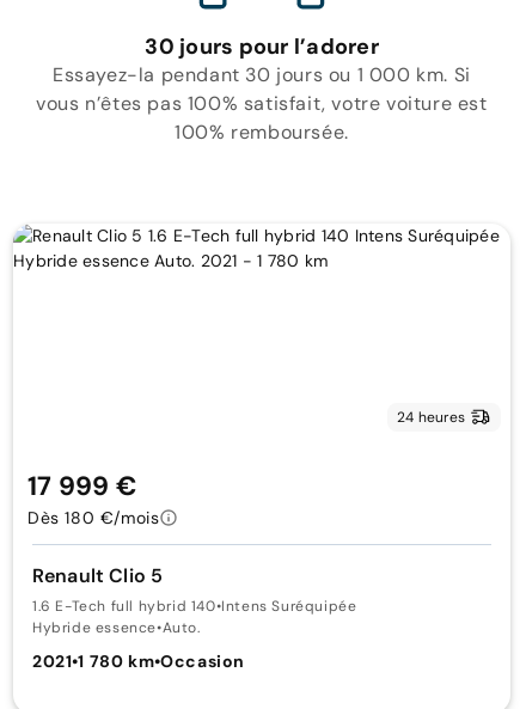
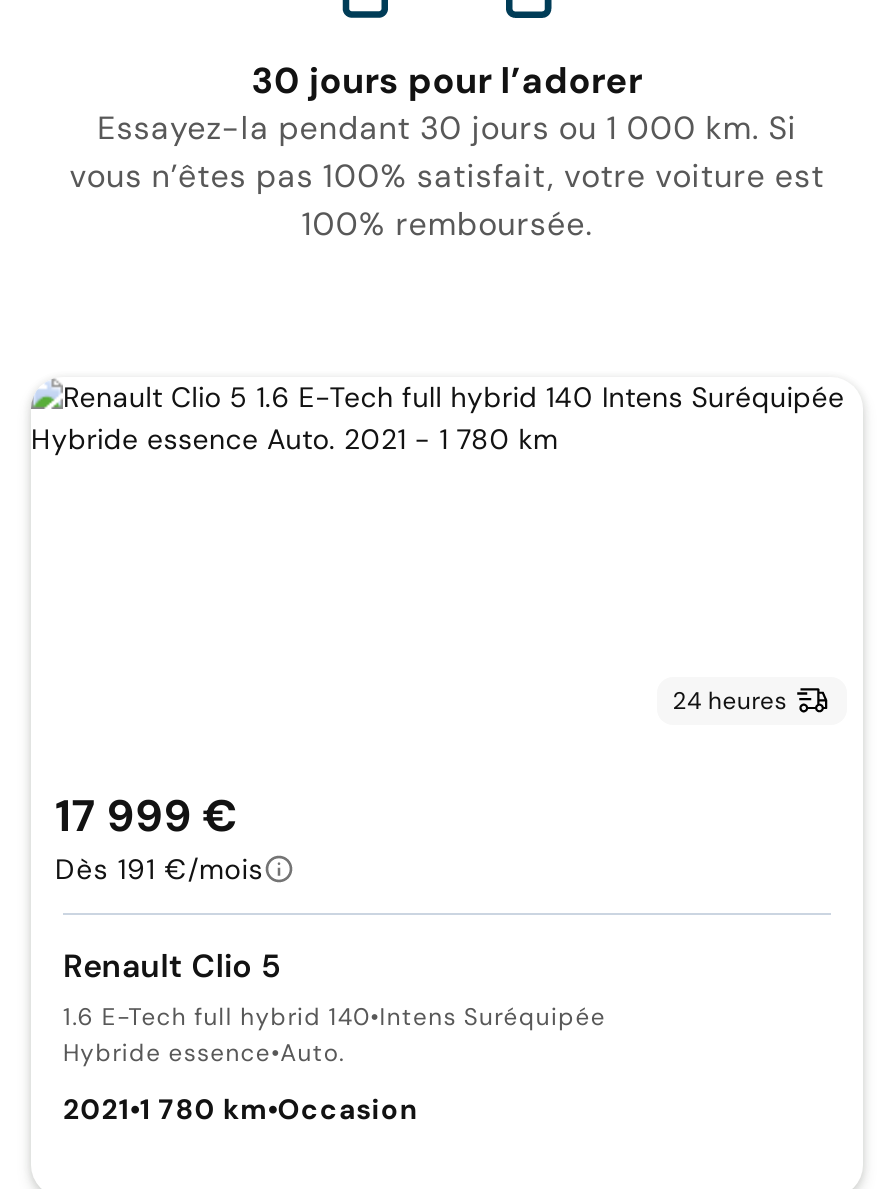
[27,507,159,528] Dès 180 €/mois -> [55,851,264,887] Dès 191 €/mois

